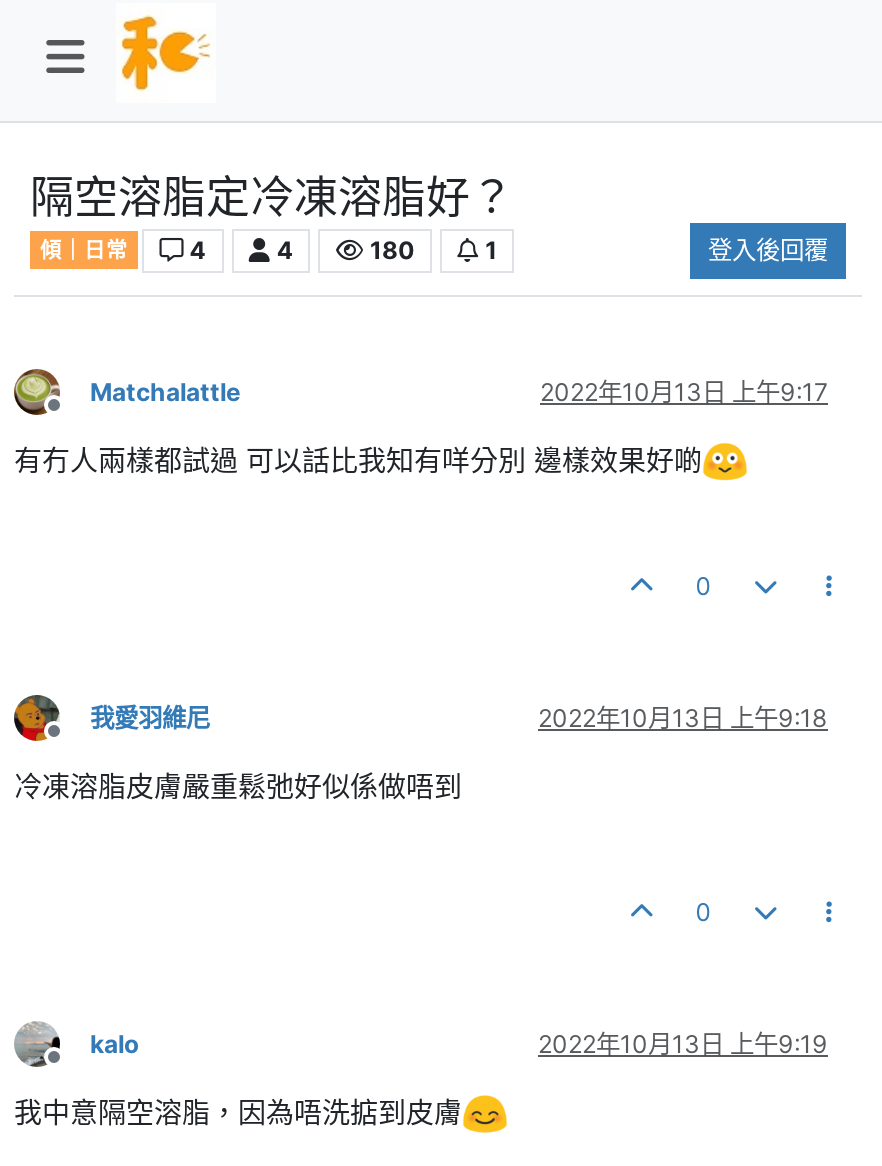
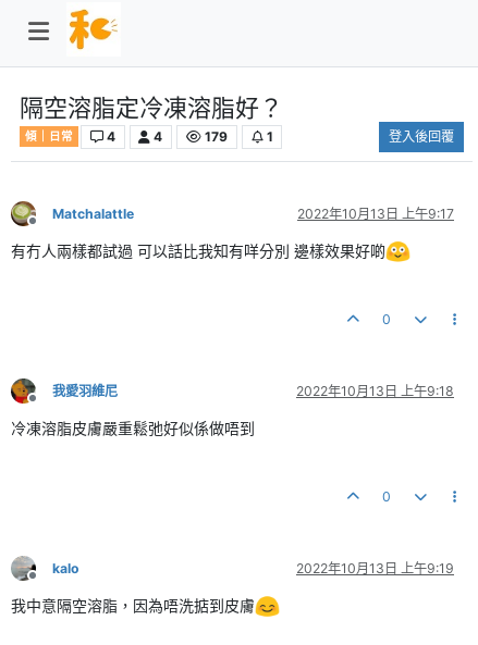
[370,235,414,265] 180 -> [205,128,228,144] 179

